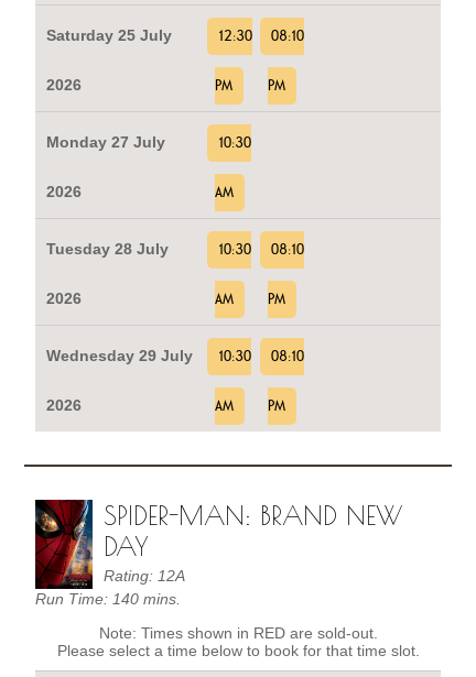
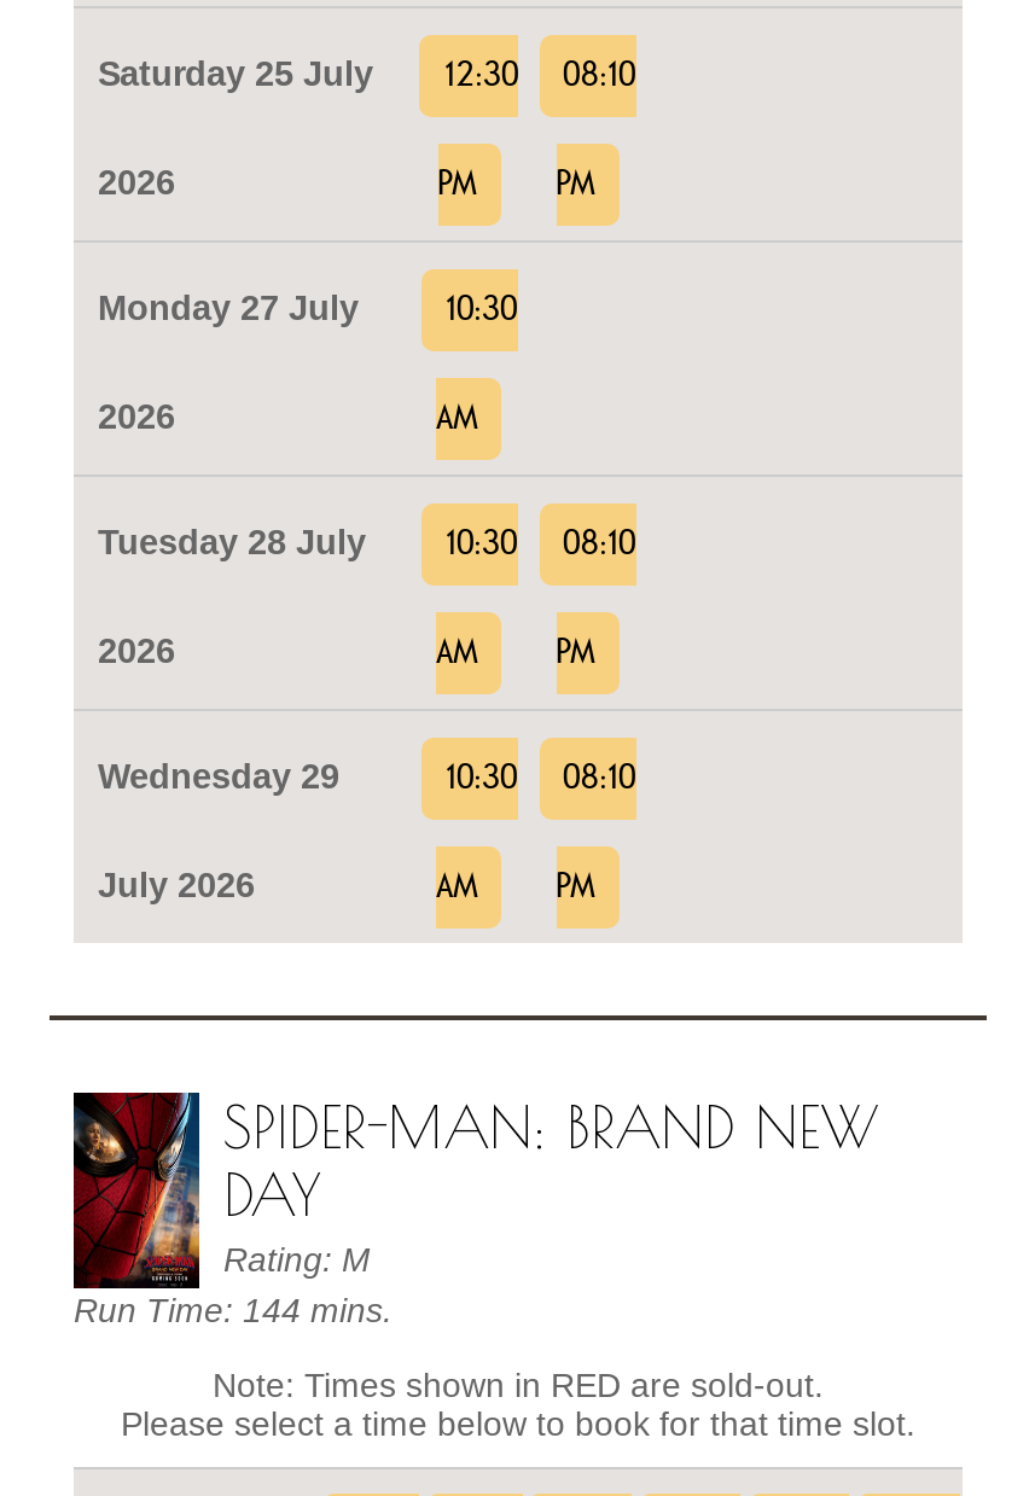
[104,567,185,585] Rating: 12A -> [223,1240,371,1279] Rating: M
[35,590,181,608] Run Time: 140 mins. -> [74,1291,393,1329] Run Time: 144 mins.

